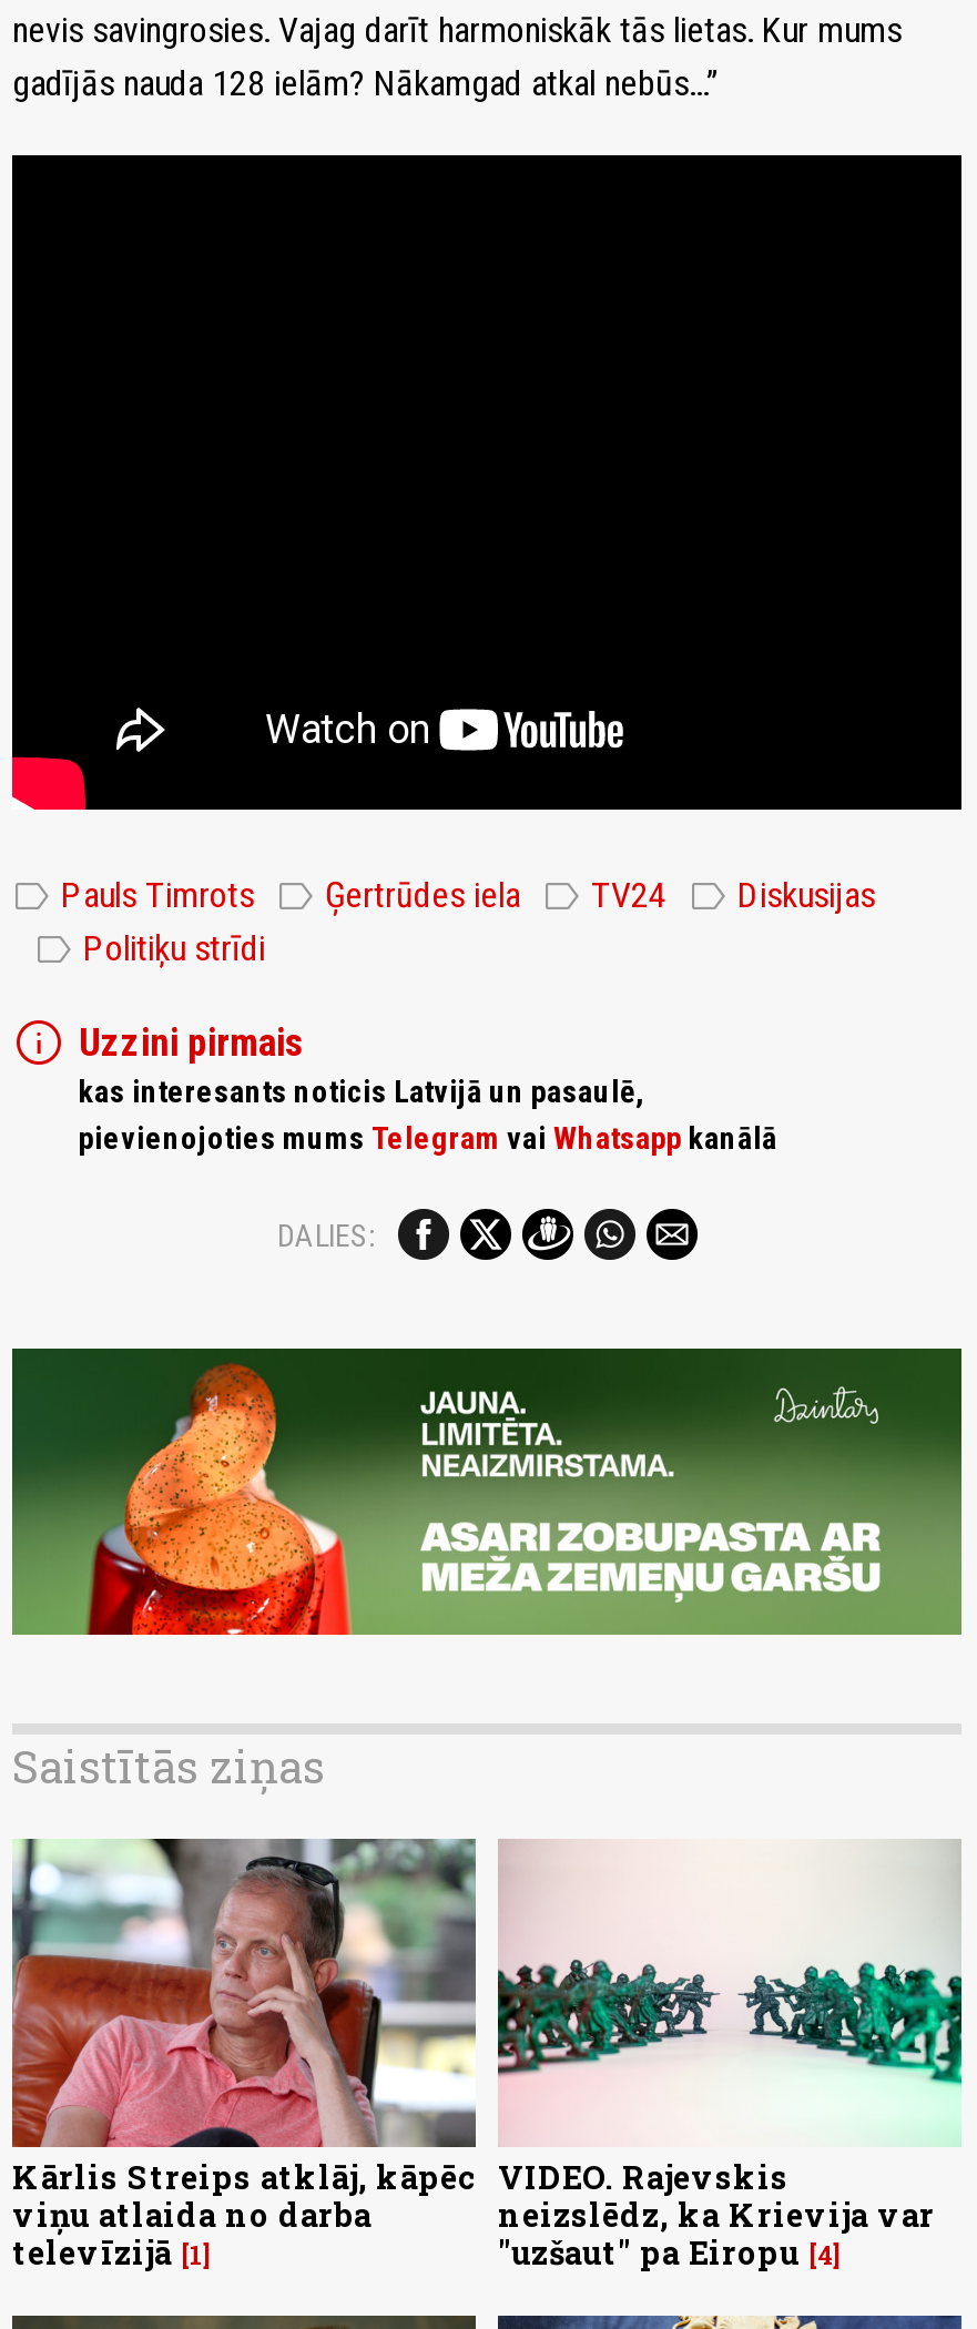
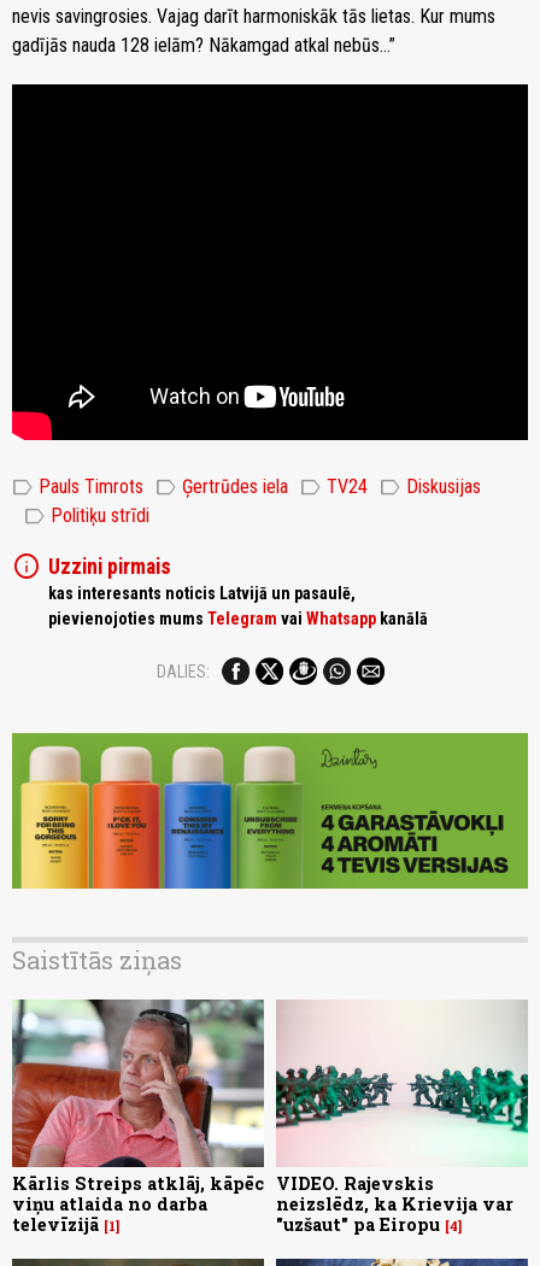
[12,1346,961,1637] [image] -> [11,732,529,890] [image]

